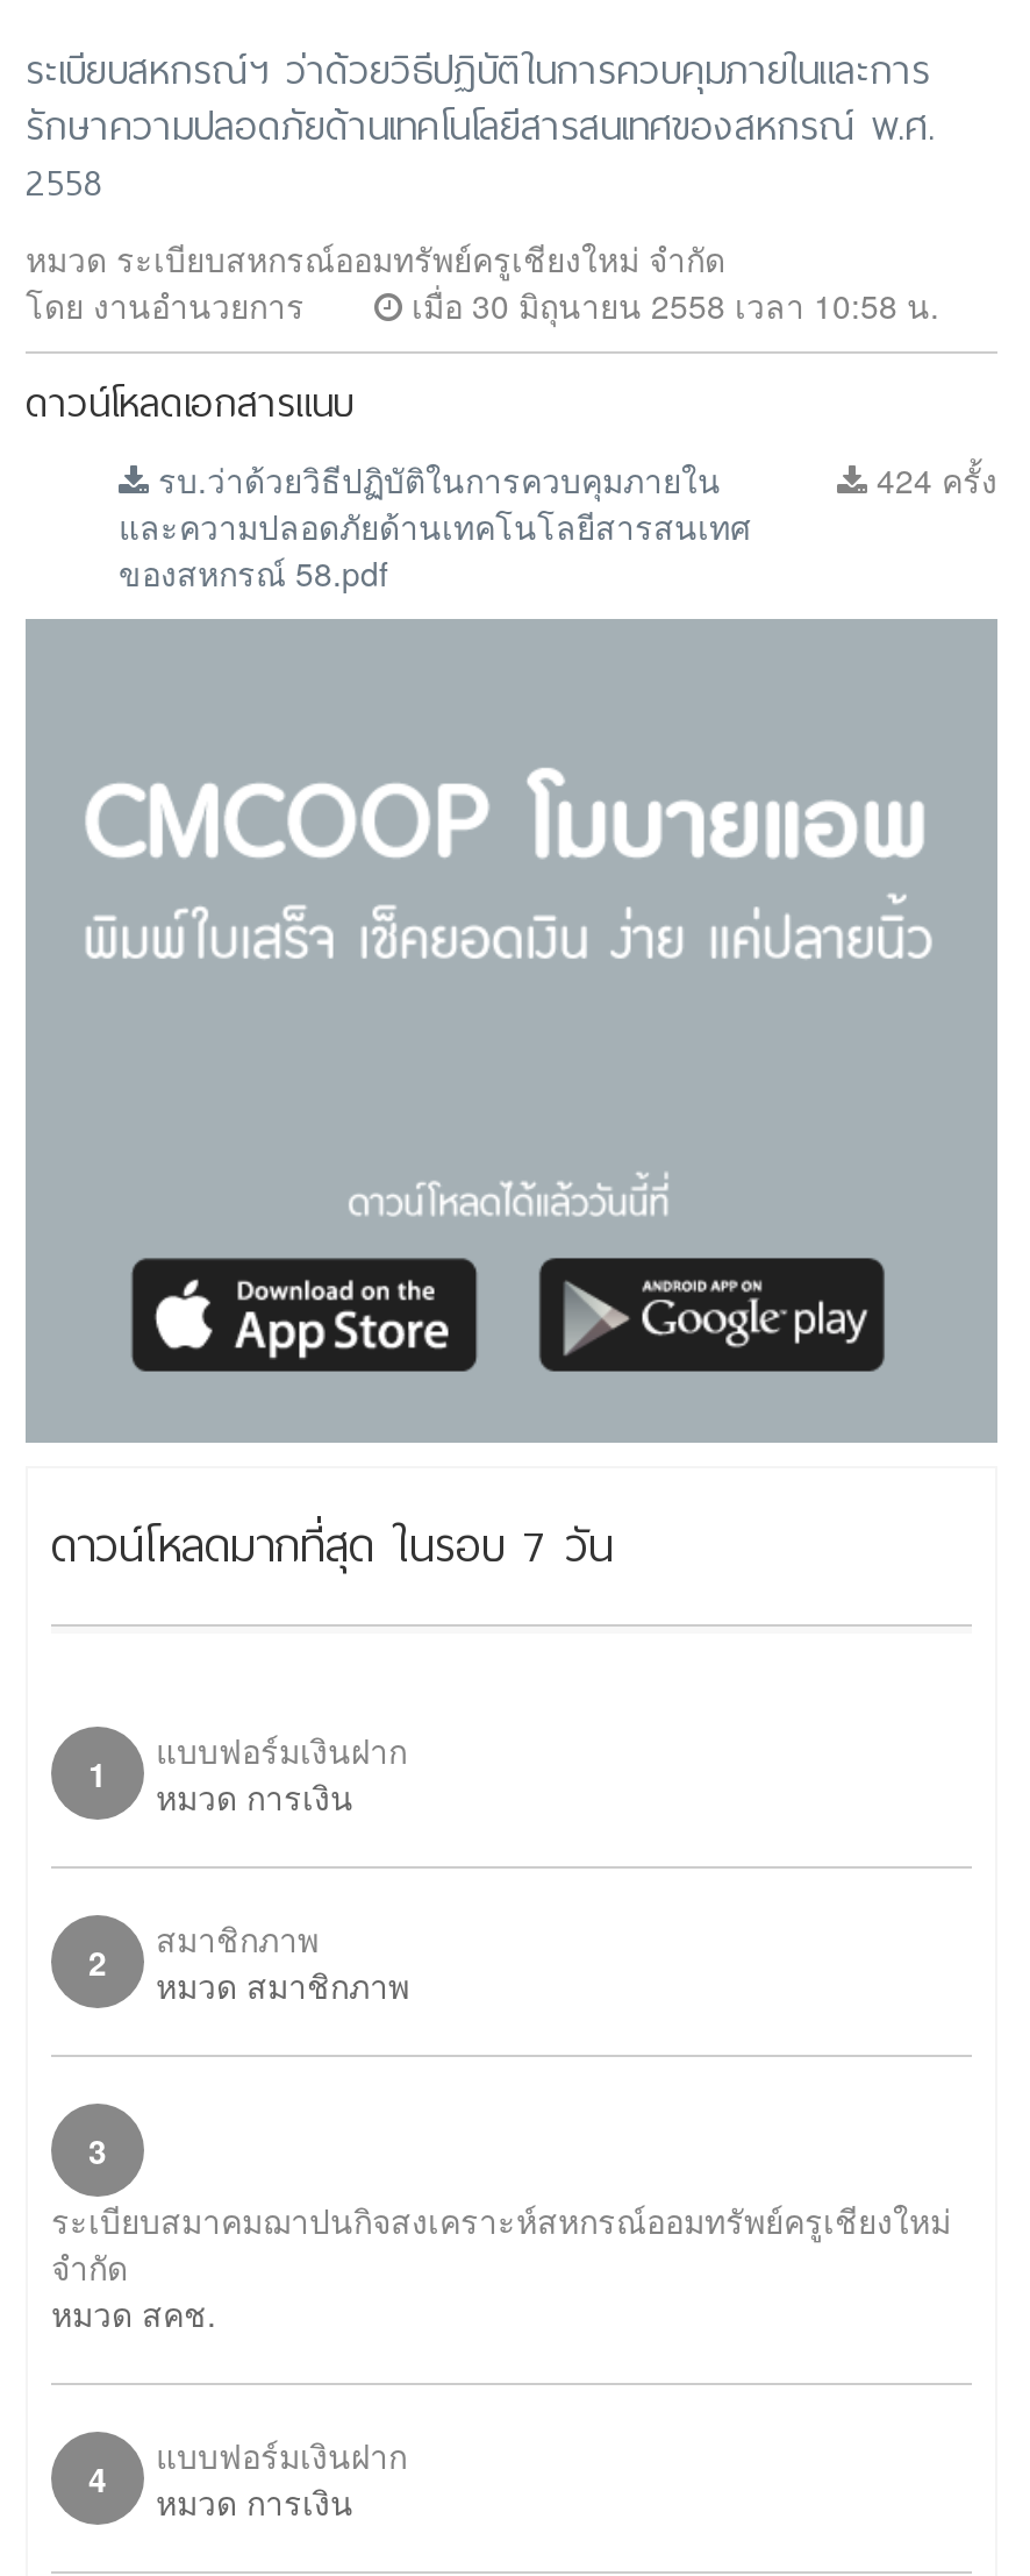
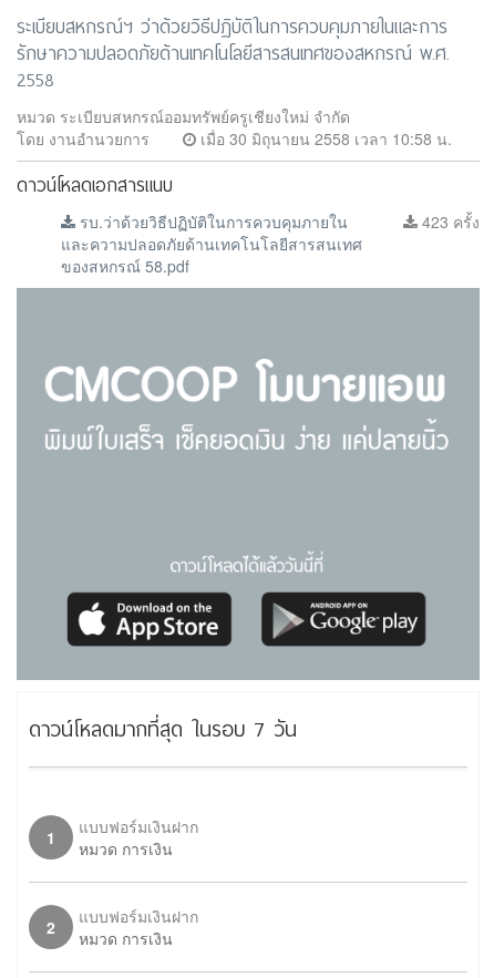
[867,456,997,503] 424 ครั้ง -> [418,210,480,233] 423 ครั้ง
[156,1915,409,2008] สมาชิกภาพ | หมวด สมาชิกภาพ -> none
[51,2127,951,2336] 3 | ระเบียบสมาคมฌาปนกิจสงเคราะห์สหกรณ์ออมทรัพย์ครูเชียงใหม่ | จำกัด | หมวด สคช. -> none
[88,2455,107,2502] 4 -> none

